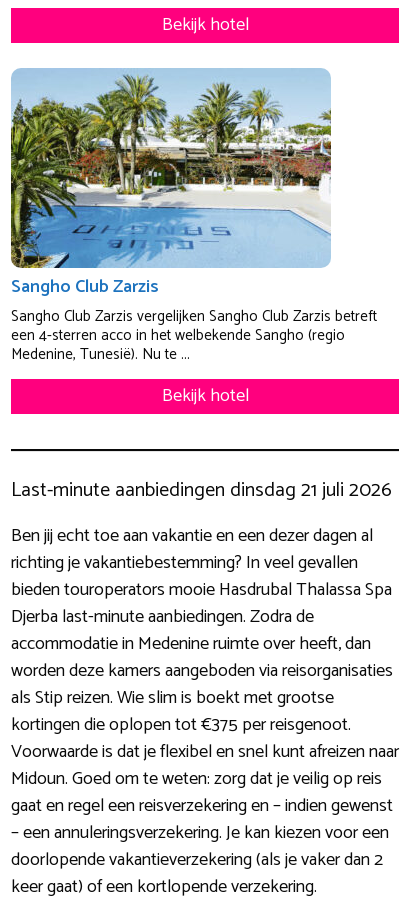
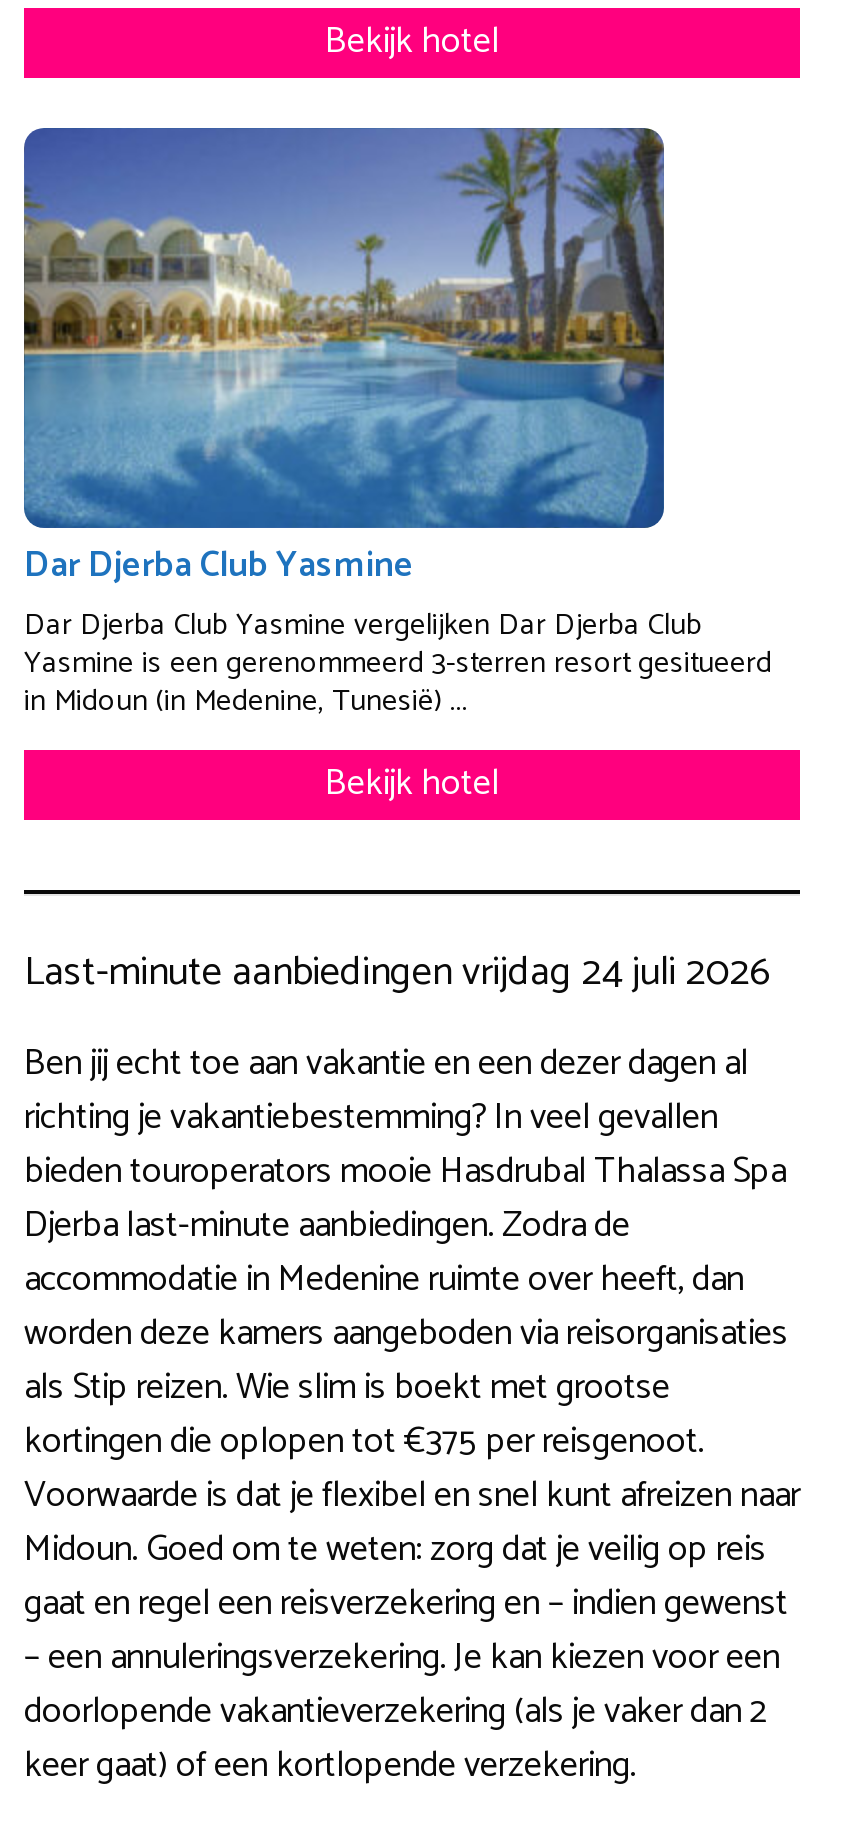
[10,68,377,367] [image] | Sangho Club Zarzis | Sangho Club Zarzis vergelijken Sangho Club Zarzis betreft | een 4-sterren acco in het welbekende Sangho (regio | Medenine, Tunesië). Nu te ... -> [22,126,772,725] [image] | Dar Djerba Club Yasmine | Dar Djerba Club Yasmine vergelijken Dar Djerba Club | Yasmine is een gerenommeerd 3-sterren resort gesitueerd | in Midoun (in Medenine, Tunesië) ...
[11,474,392,507] Last-minute aanbiedingen dinsdag 21 juli 2026 -> [24,939,772,1005] Last-minute aanbiedingen vrijdag 24 juli 2026

